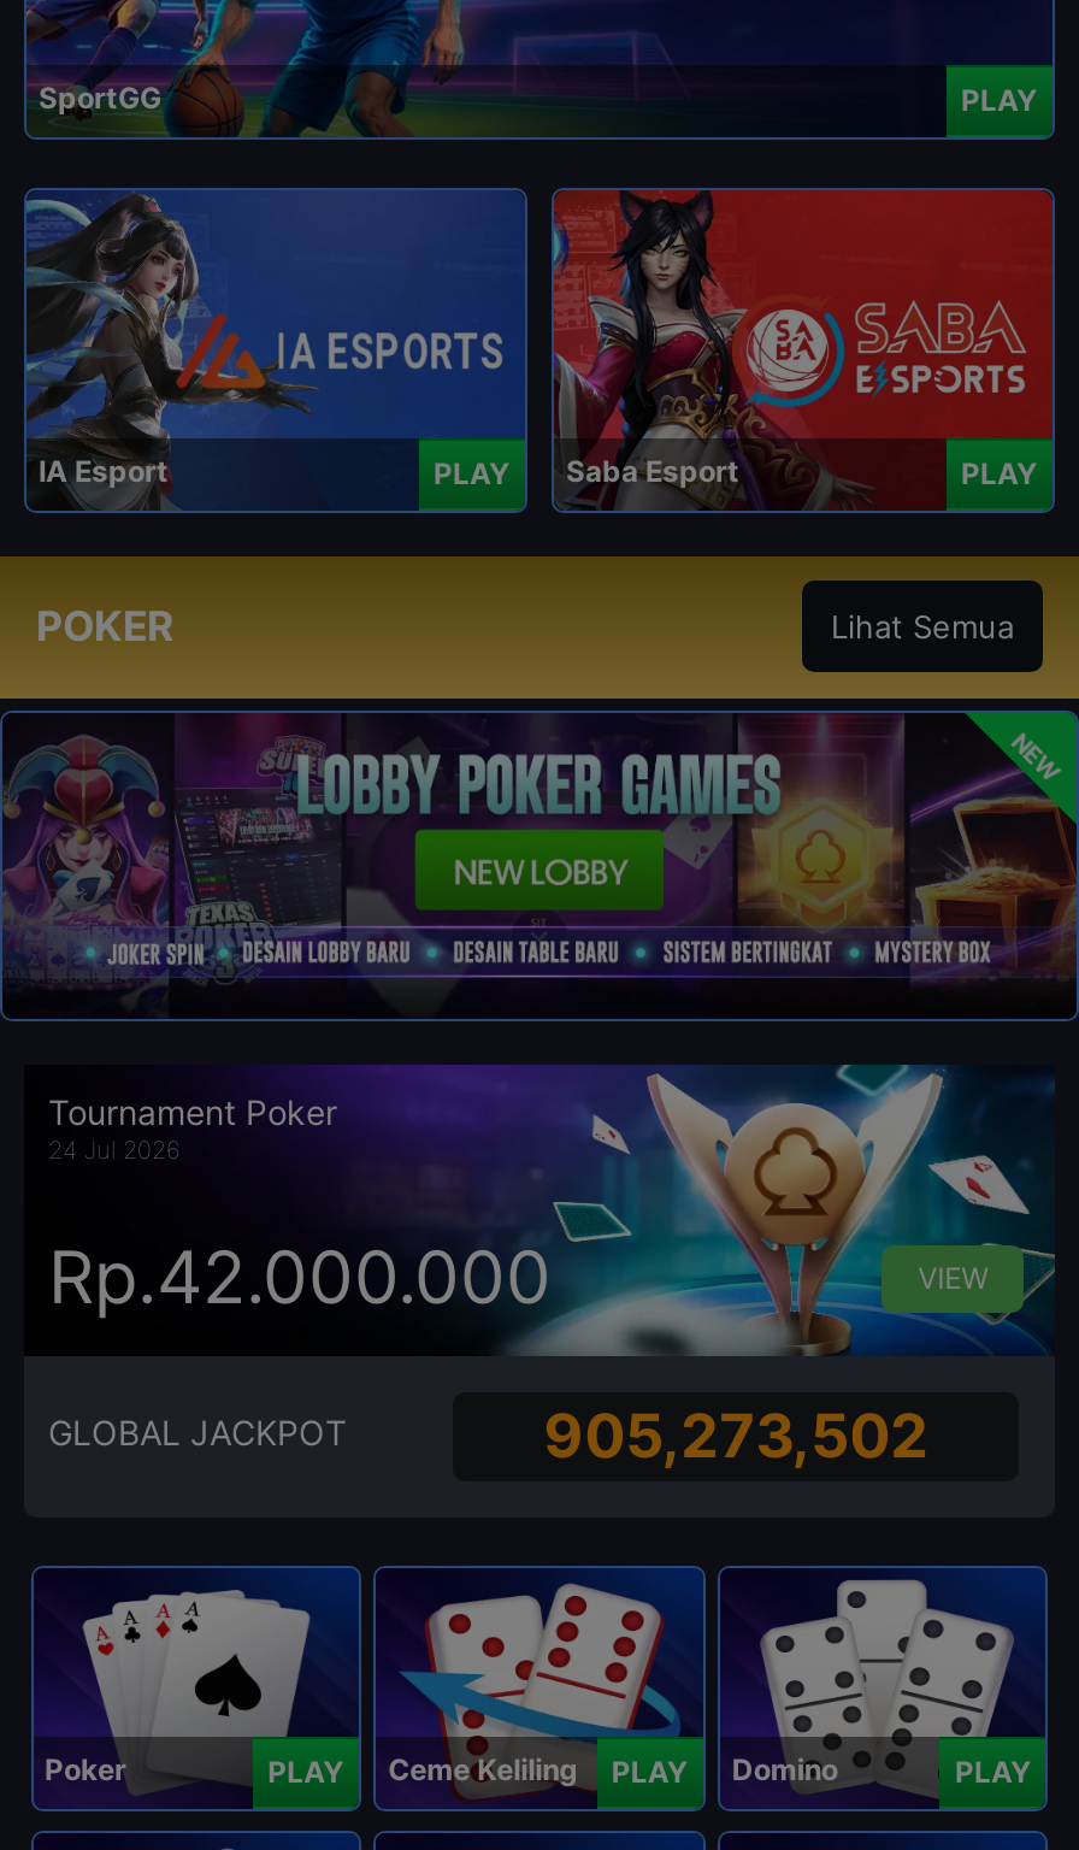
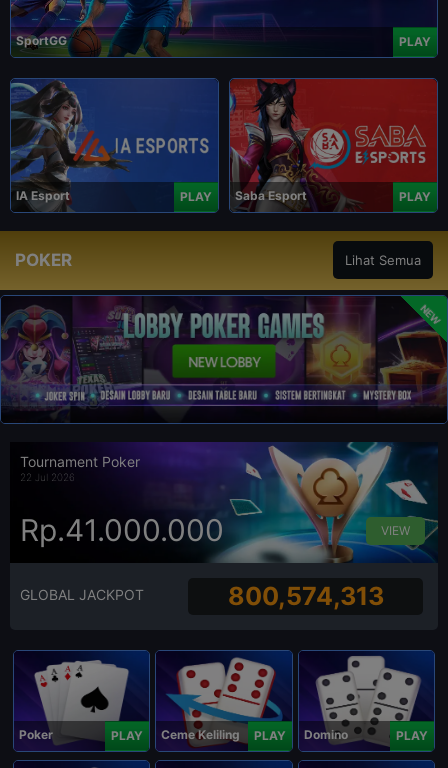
[48,1135,181,1164] 24 Jul 2026 -> [20,471,75,483] 22 Jul 2026
[48,1233,552,1320] Rp.42.000.000 -> [20,512,224,548] Rp.41.000.000
[543,1400,929,1473] 905,273,502 -> [228,581,384,611] 800,574,313

